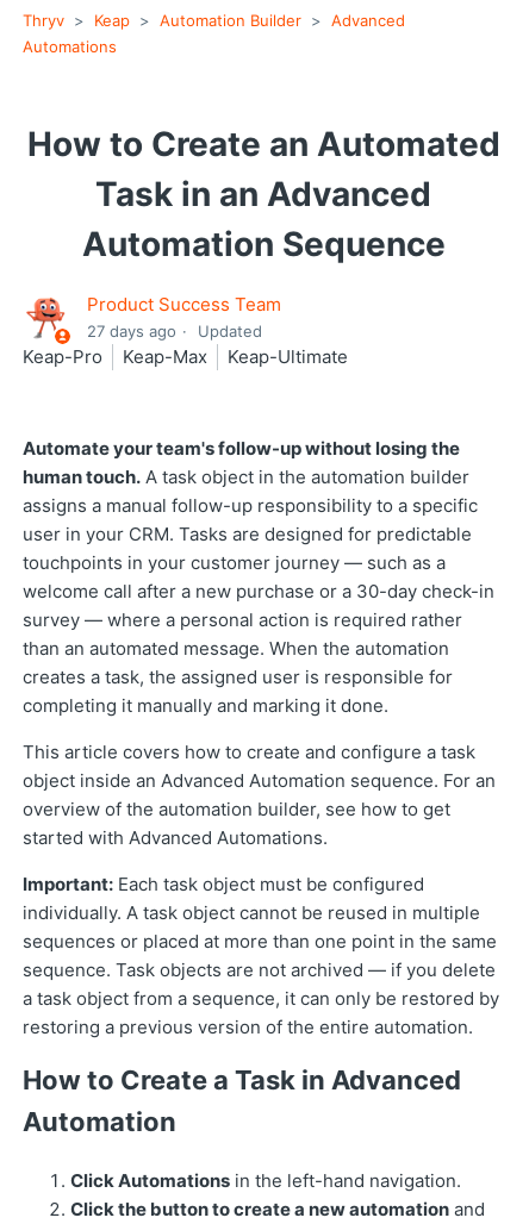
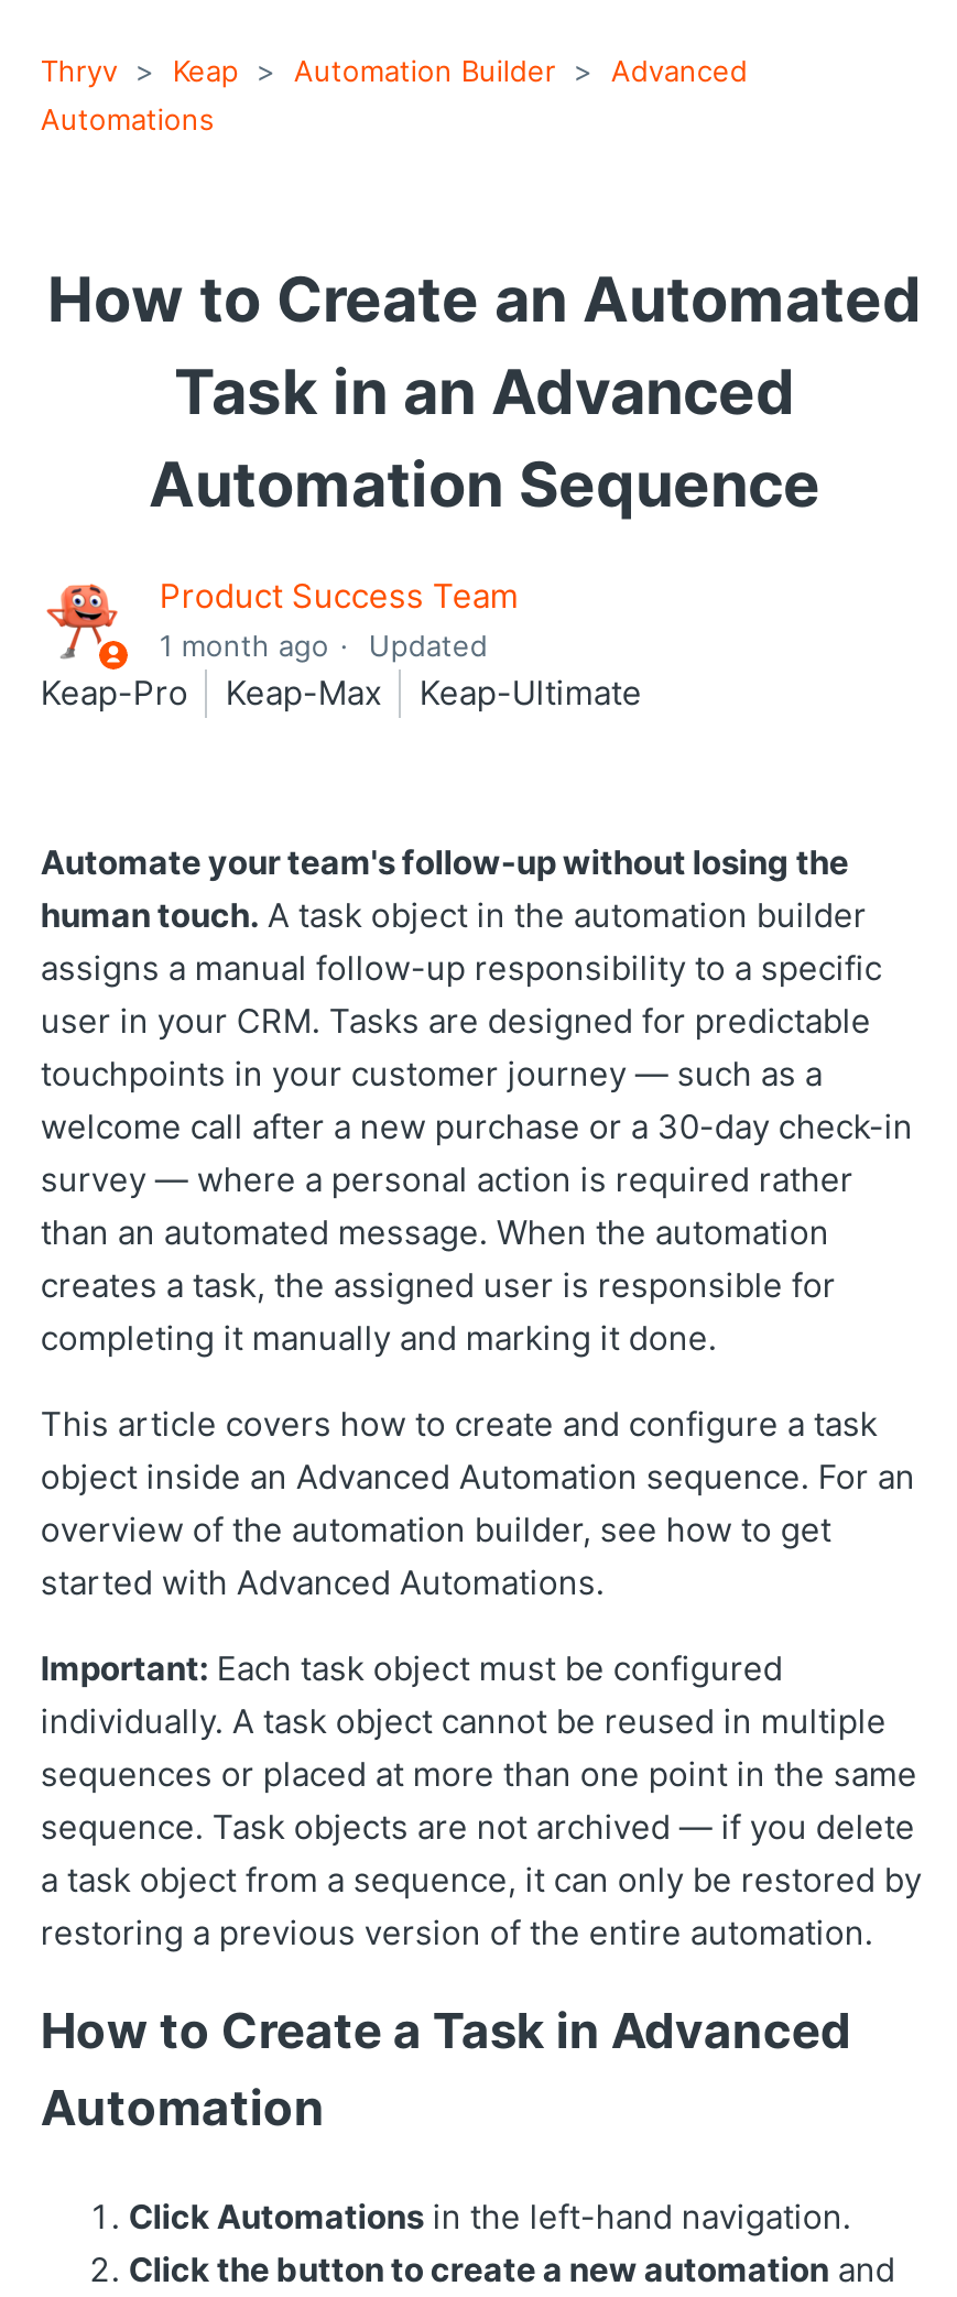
[87,321,263,340] 27 days ago Updated -> [159,627,488,662] 1 month ago Updated

